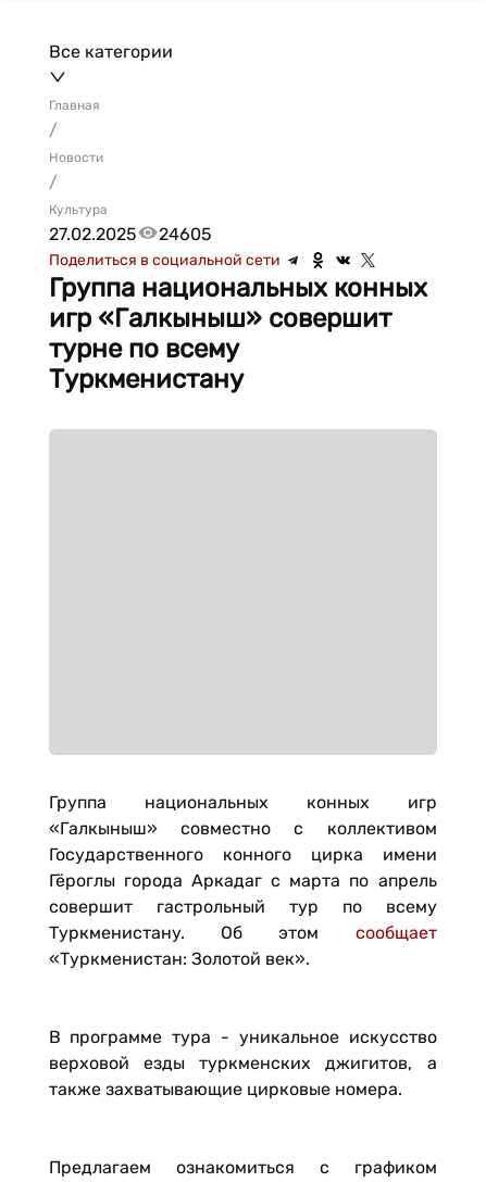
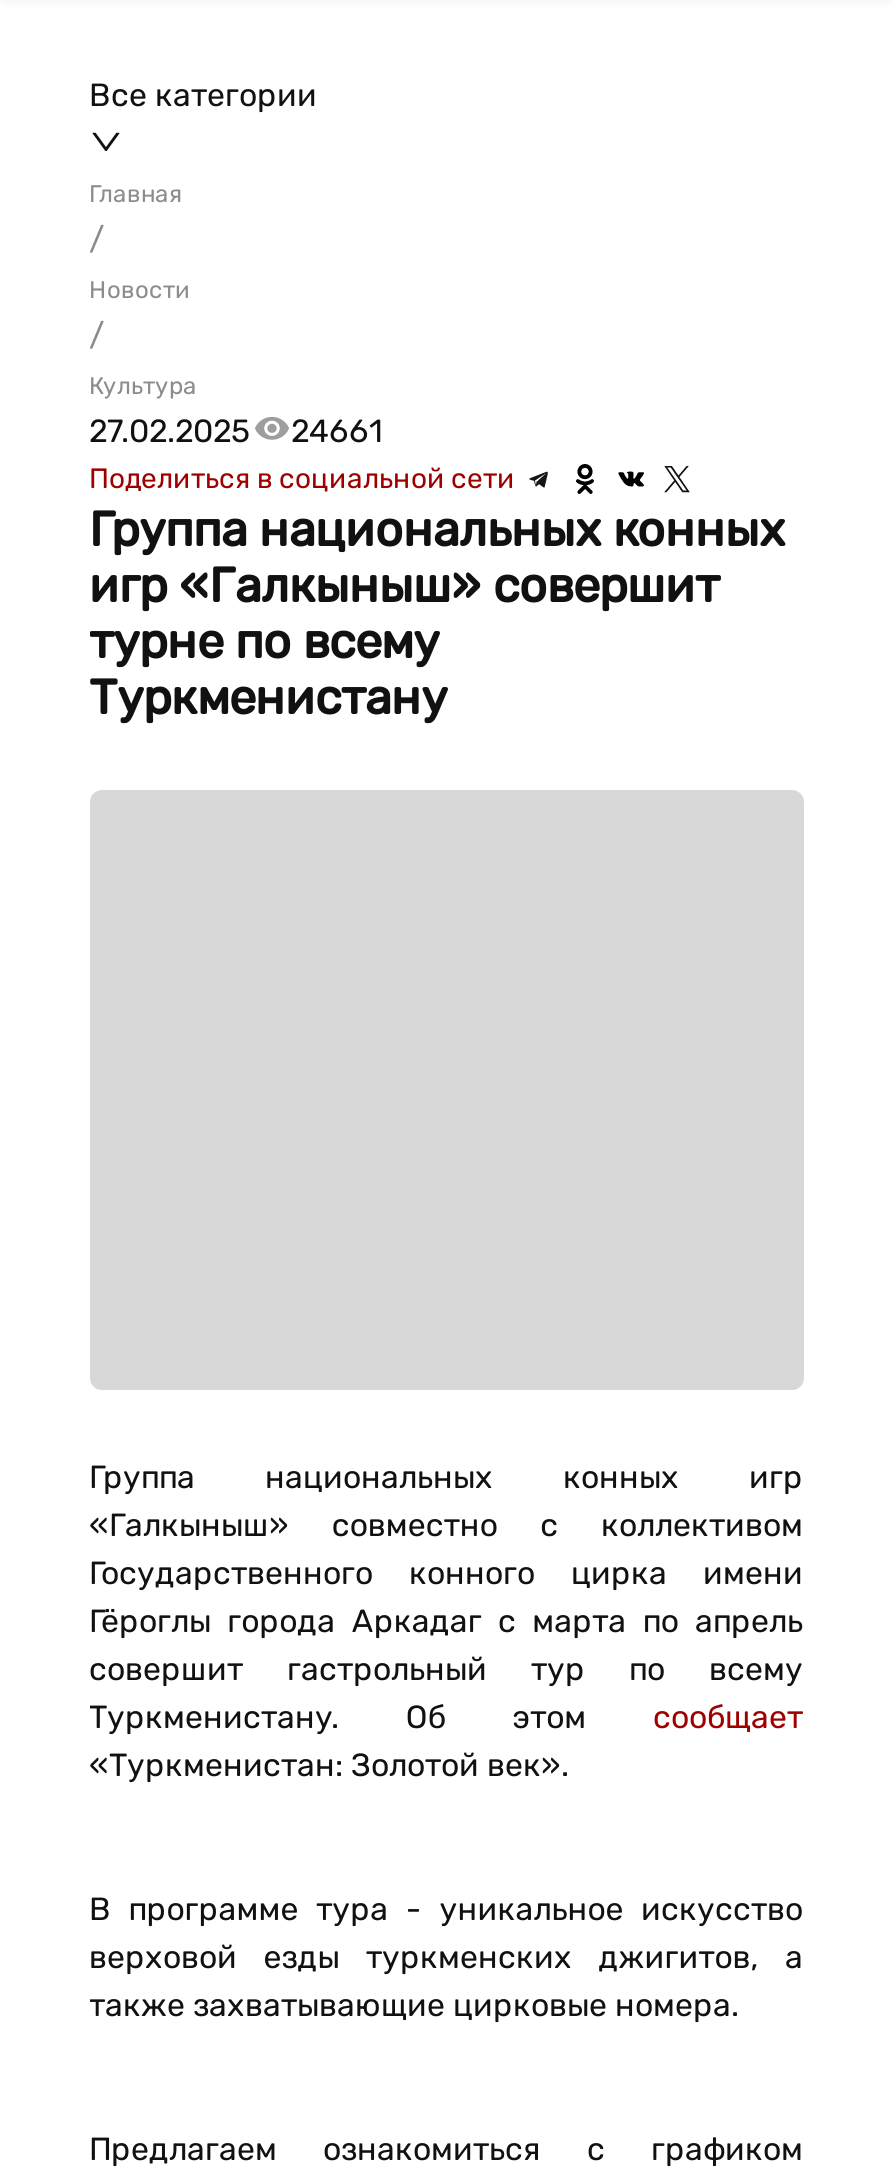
[48,224,211,244] 27.02.2025 24605 -> [89,412,383,450] 27.02.2025 24661

